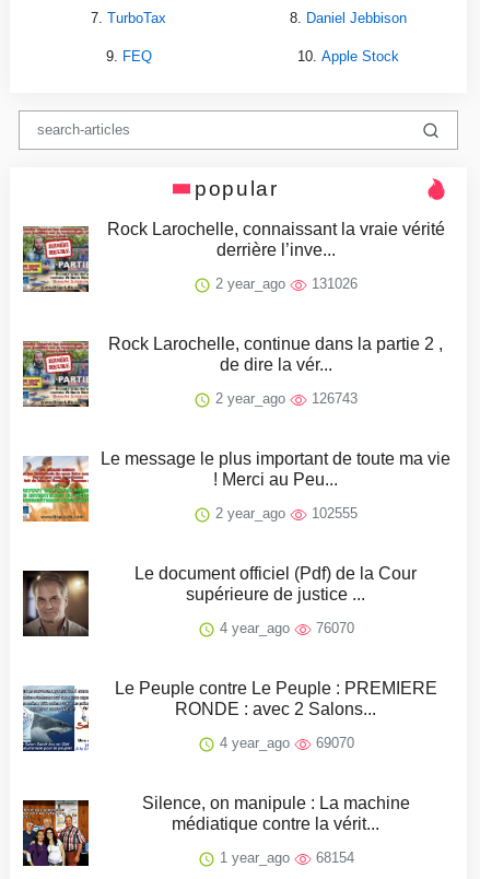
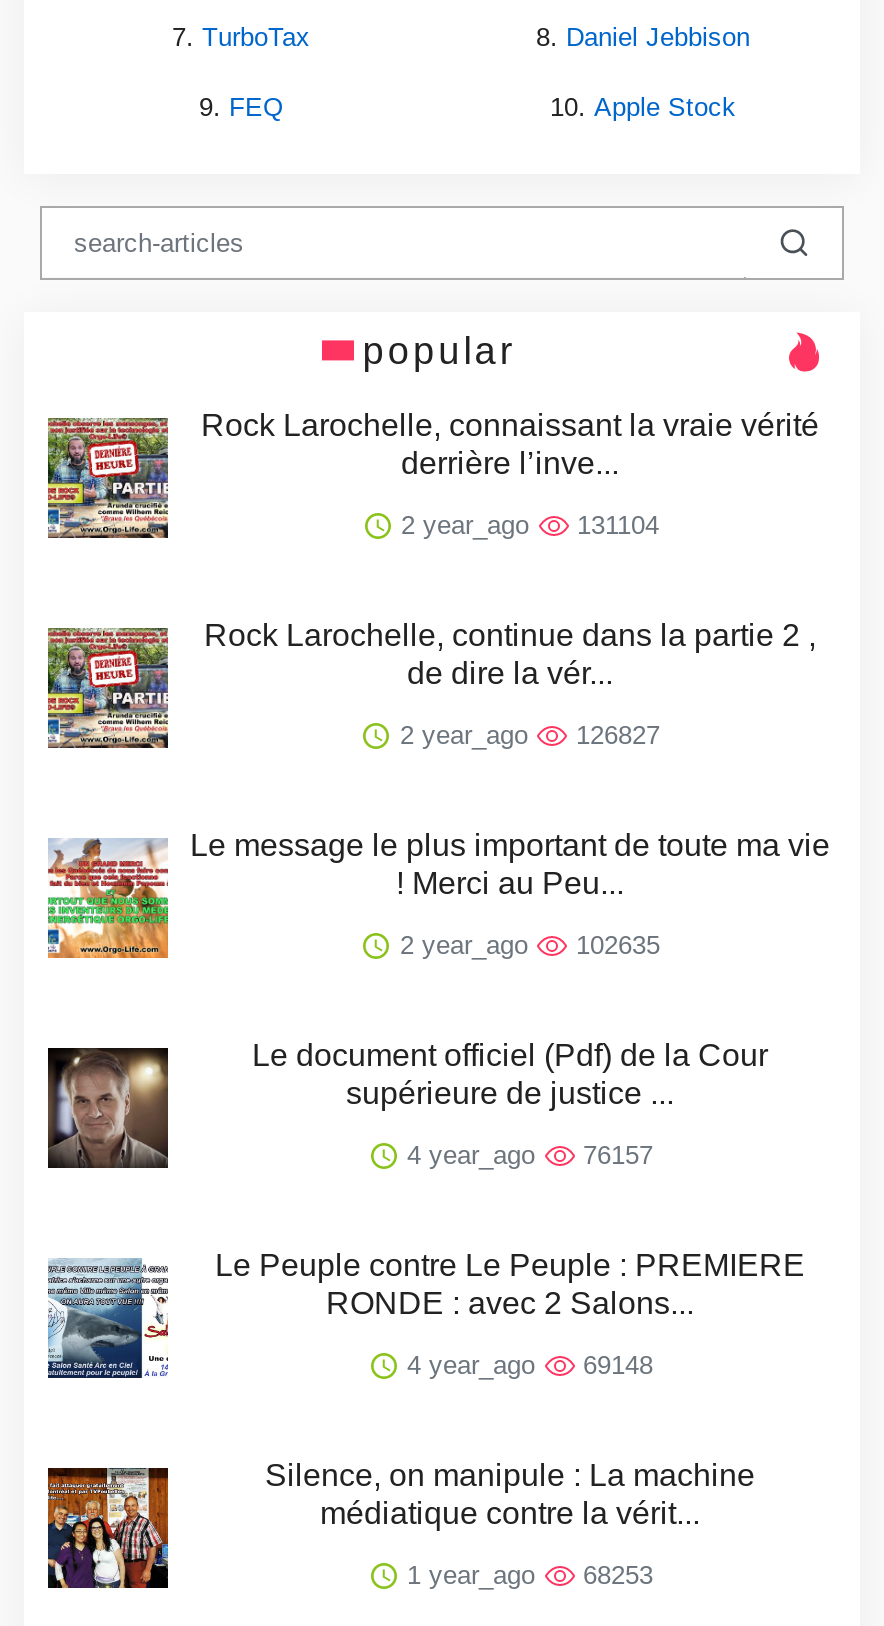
[211,276,358,292] 2 year_ago 131026 -> [393,509,659,539] 2 year_ago 131104
[211,390,358,407] 2 year_ago 126743 -> [392,719,660,749] 2 year_ago 126827
[211,505,358,522] 2 year_ago 102555 -> [392,929,660,959] 2 year_ago 102635
[215,620,354,636] 4 year_ago 76070 -> [399,1139,653,1169] 4 year_ago 76157
[215,735,354,751] 4 year_ago 69070 -> [399,1349,653,1379] 4 year_ago 69148
[215,850,354,866] 1 year_ago 68154 -> [399,1559,653,1589] 1 year_ago 68253

